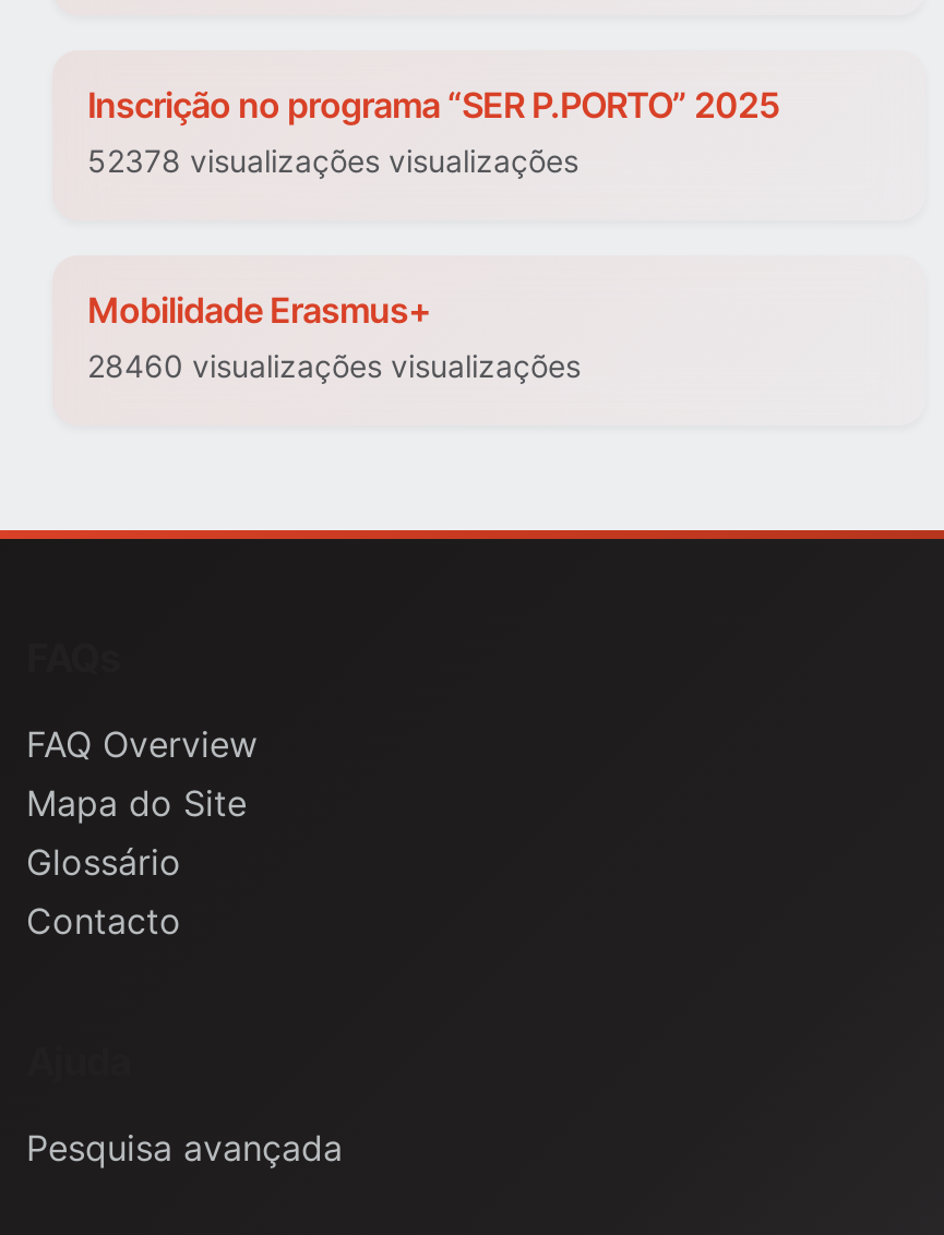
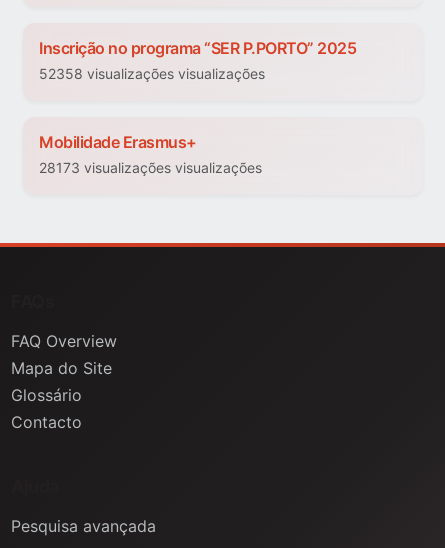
[87,143,578,180] 52378 visualizações visualizações -> [39,65,265,82] 52358 visualizações visualizações
[87,348,581,385] 28460 visualizações visualizações -> [39,159,262,176] 28173 visualizações visualizações

